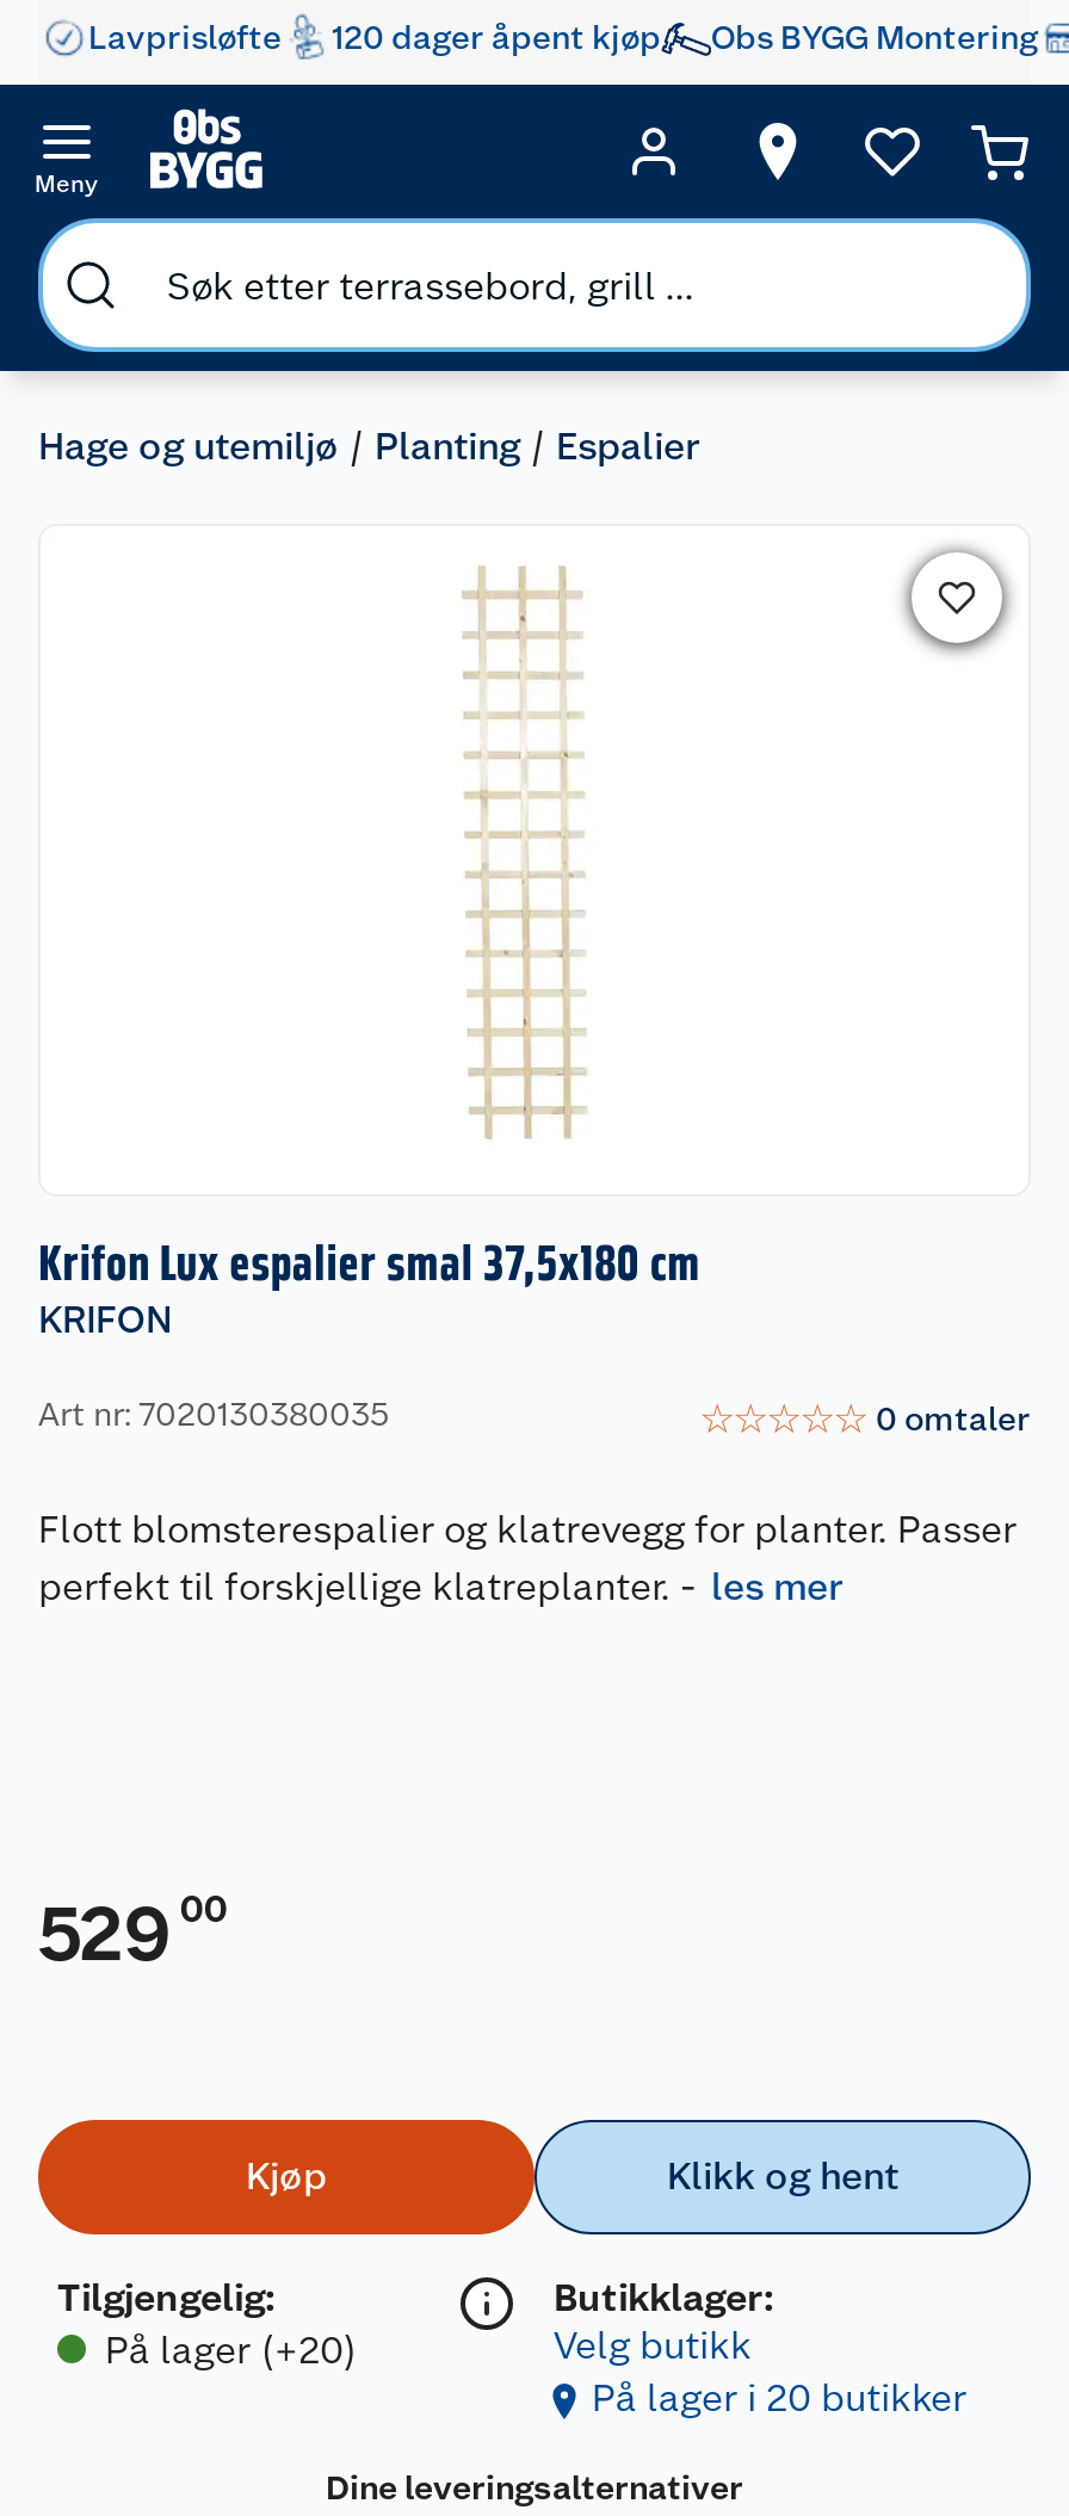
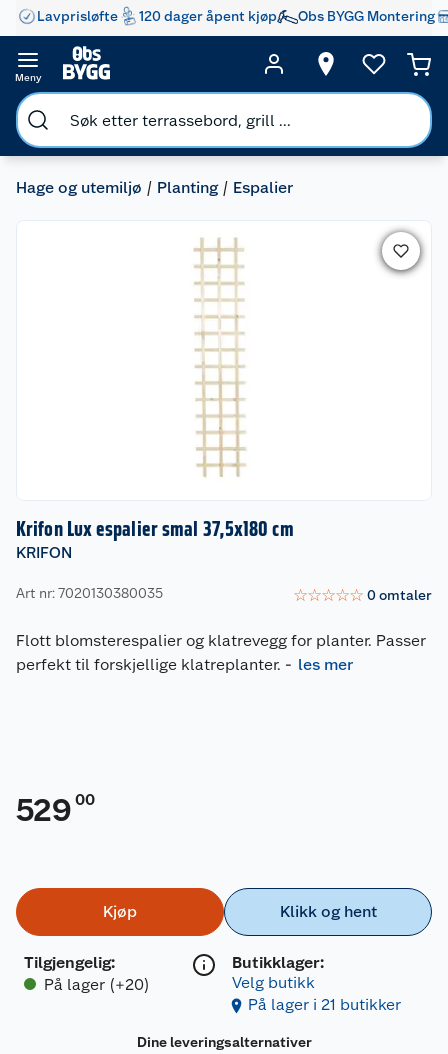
[592,2375,966,2421] På lager i 20 butikker -> [248,995,401,1014] På lager i 21 butikker

